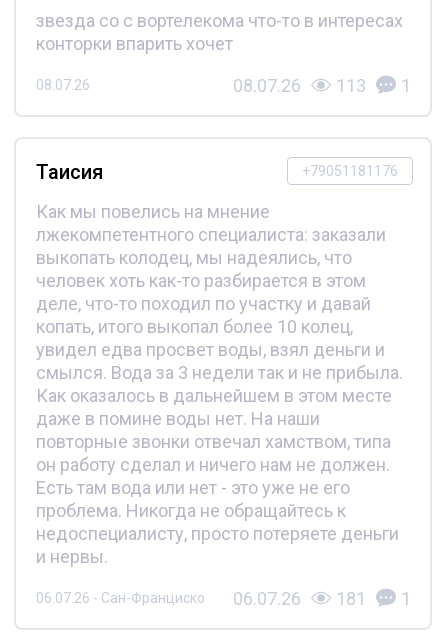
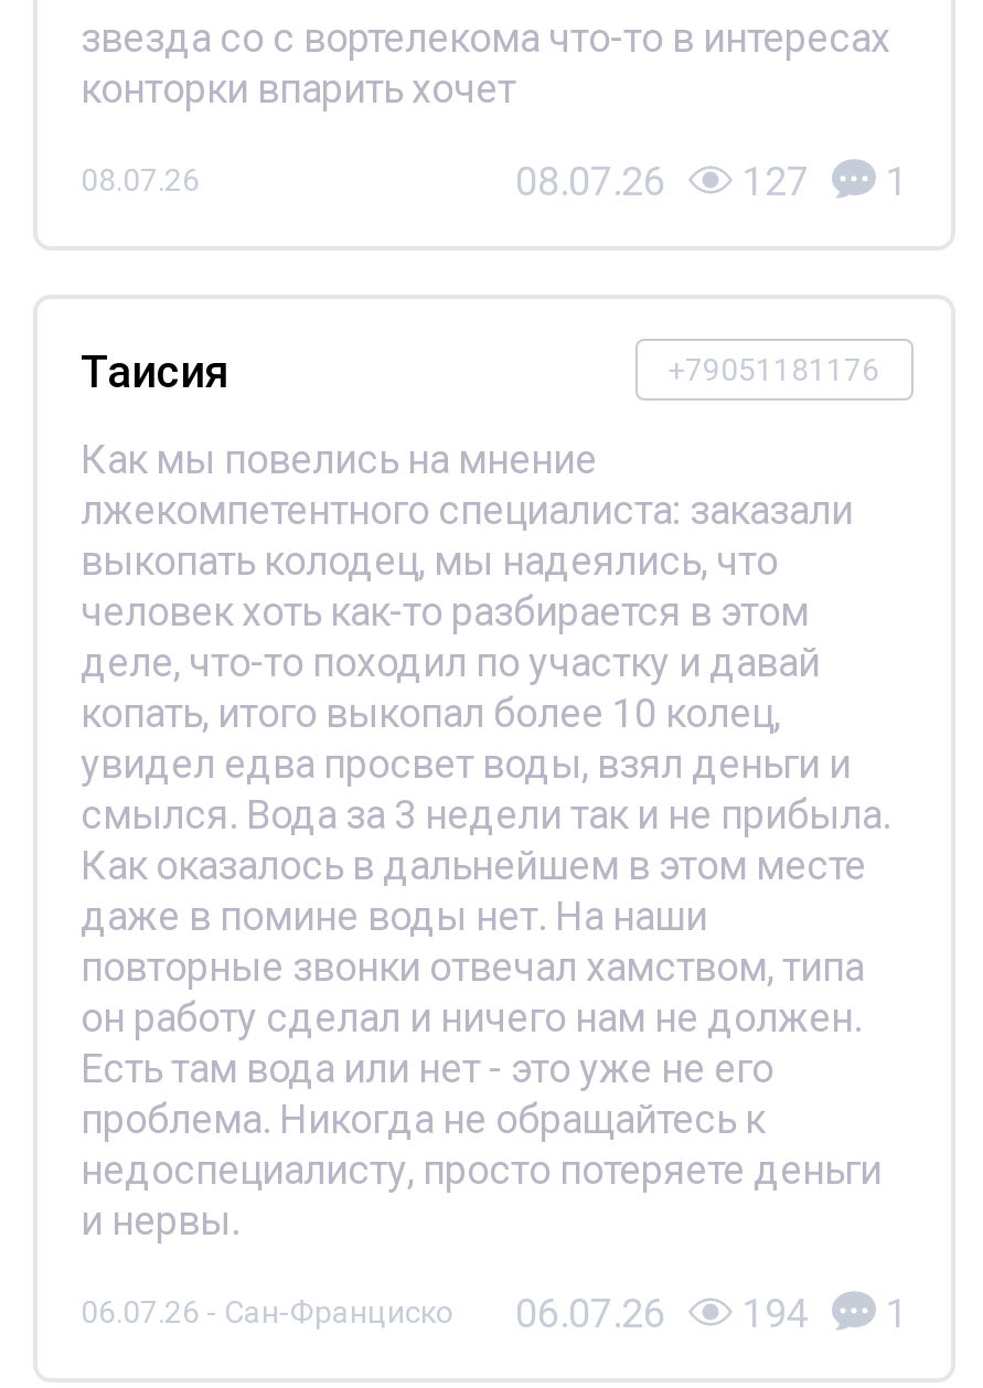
[232,74,410,95] 08.07.26 113 1 -> [515,157,908,203] 08.07.26 127 1
[35,587,410,608] 06.07.26 - Сан-Франциско 06.07.26 181 1 -> [81,1289,908,1335] 06.07.26 - Сан-Франциско 06.07.26 194 1

